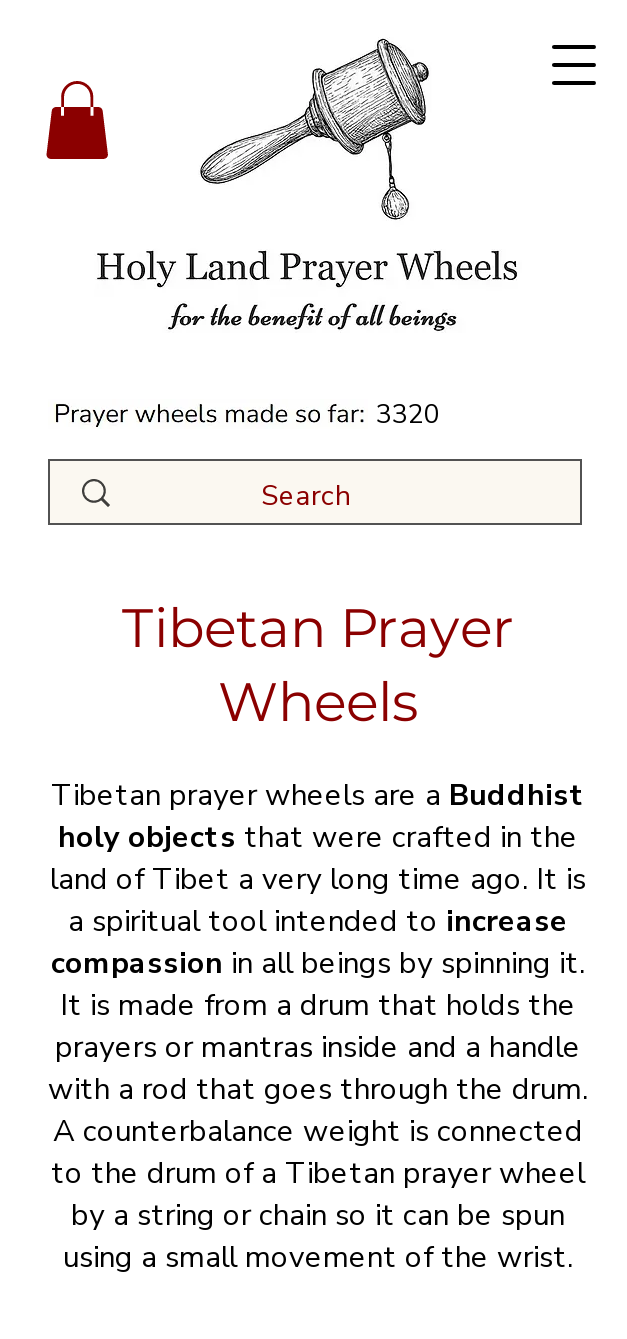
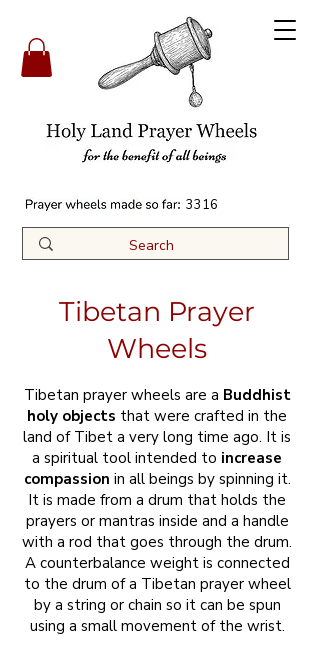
[376,397,440,433] 3320 -> [186,196,218,214] 3316

